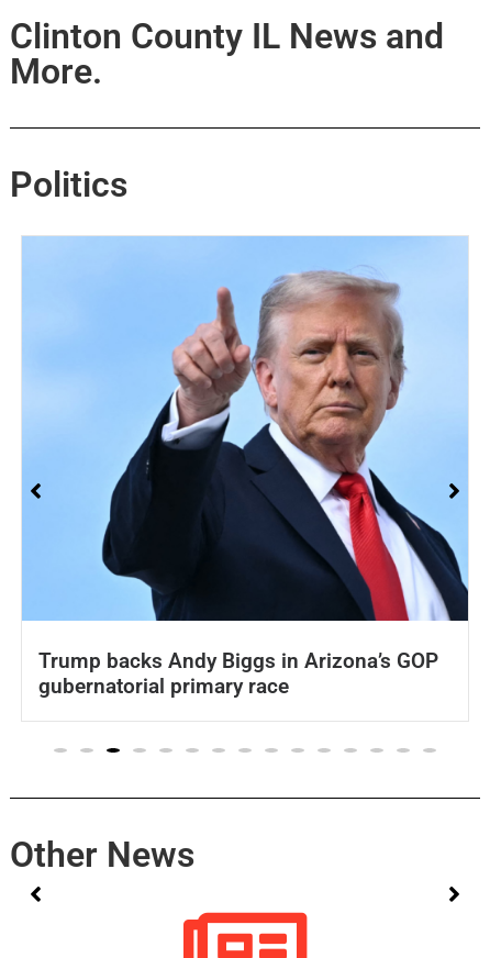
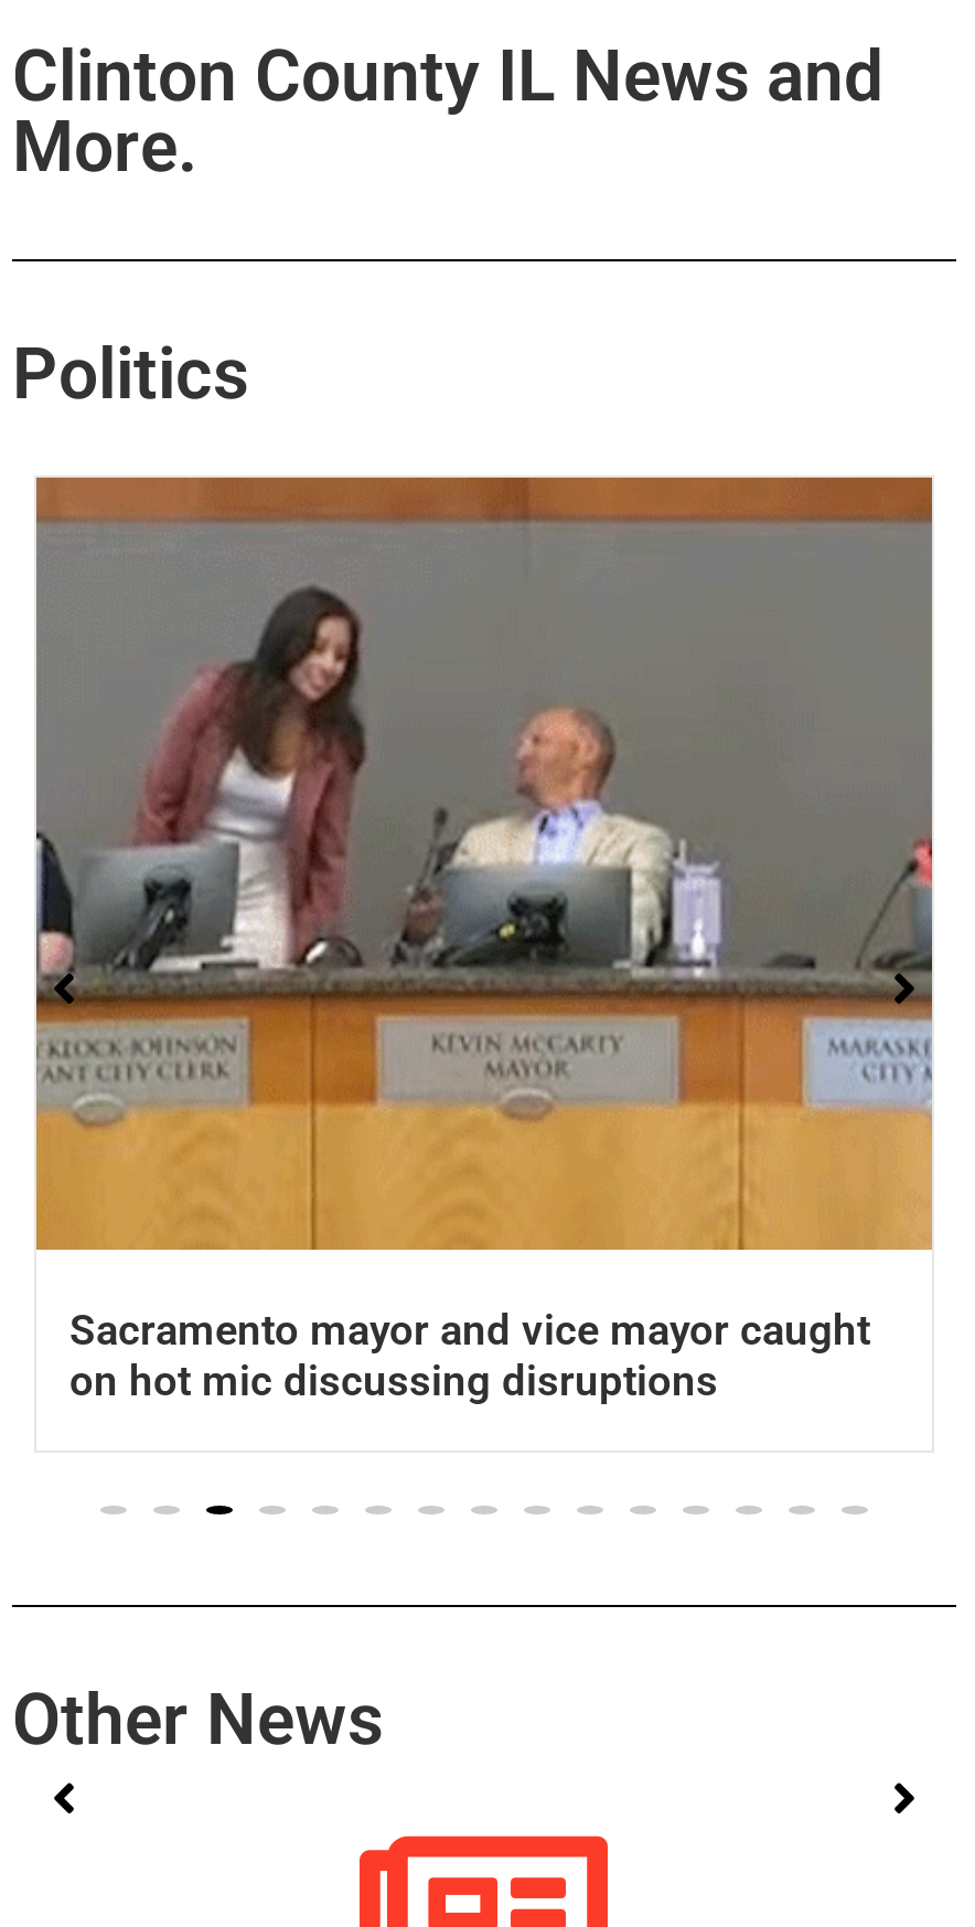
[21,235,469,699] [image] | Trump backs Andy Biggs in Arizona’s GOP | gubernatorial primary race -> [34,475,934,1406] [image] | Sacramento mayor and vice mayor caught | on hot mic discussing disruptions

